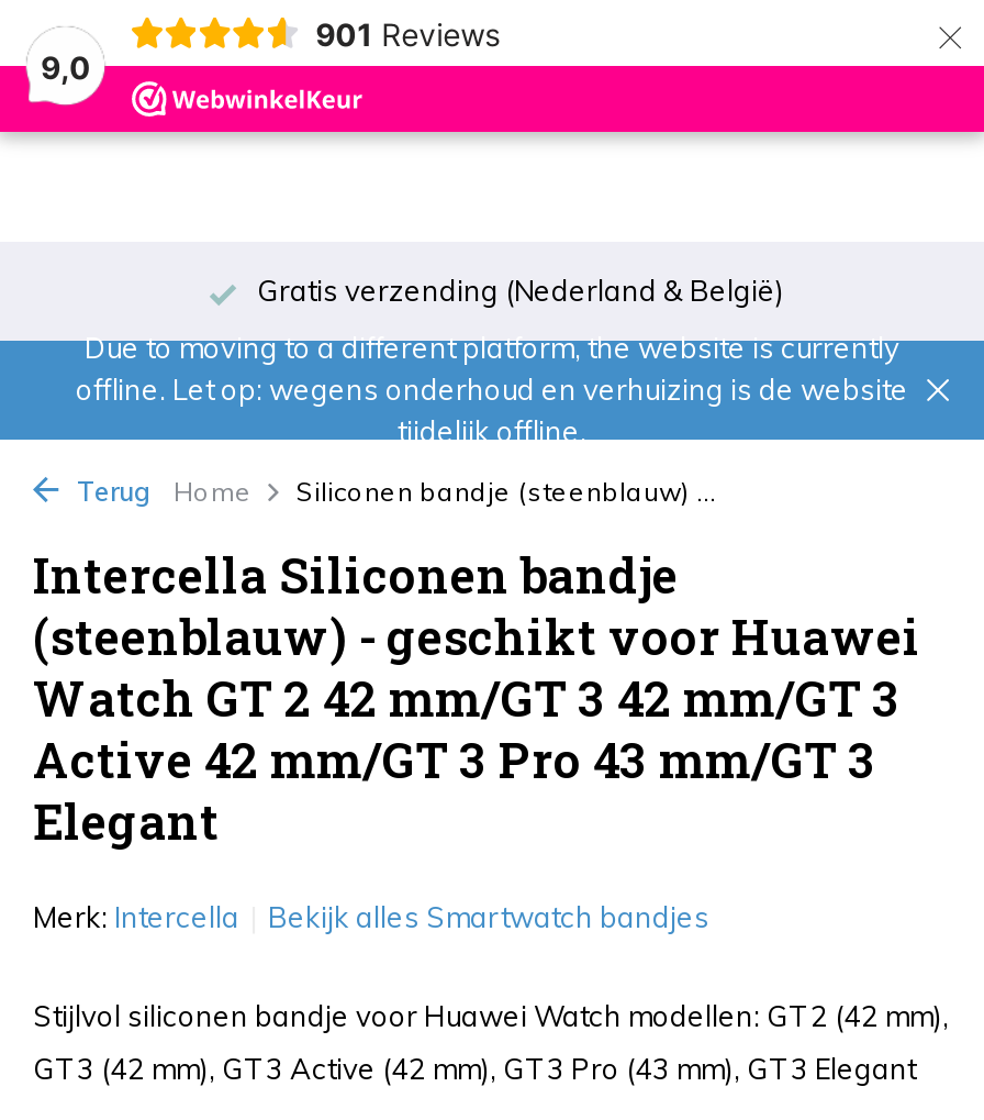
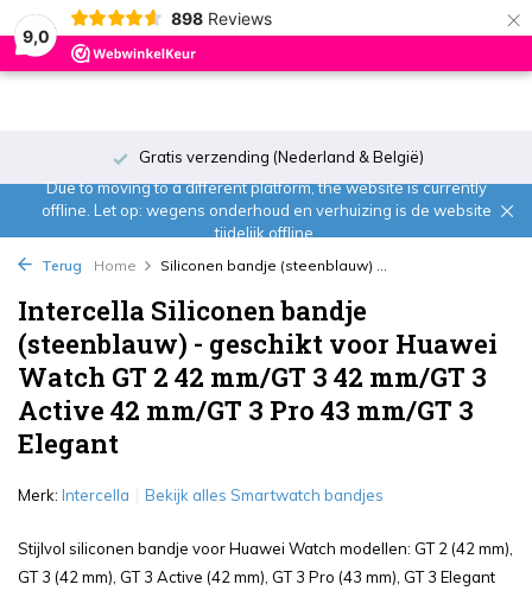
[315,14,500,52] 901 Reviews -> [171,8,271,28] 898 Reviews

